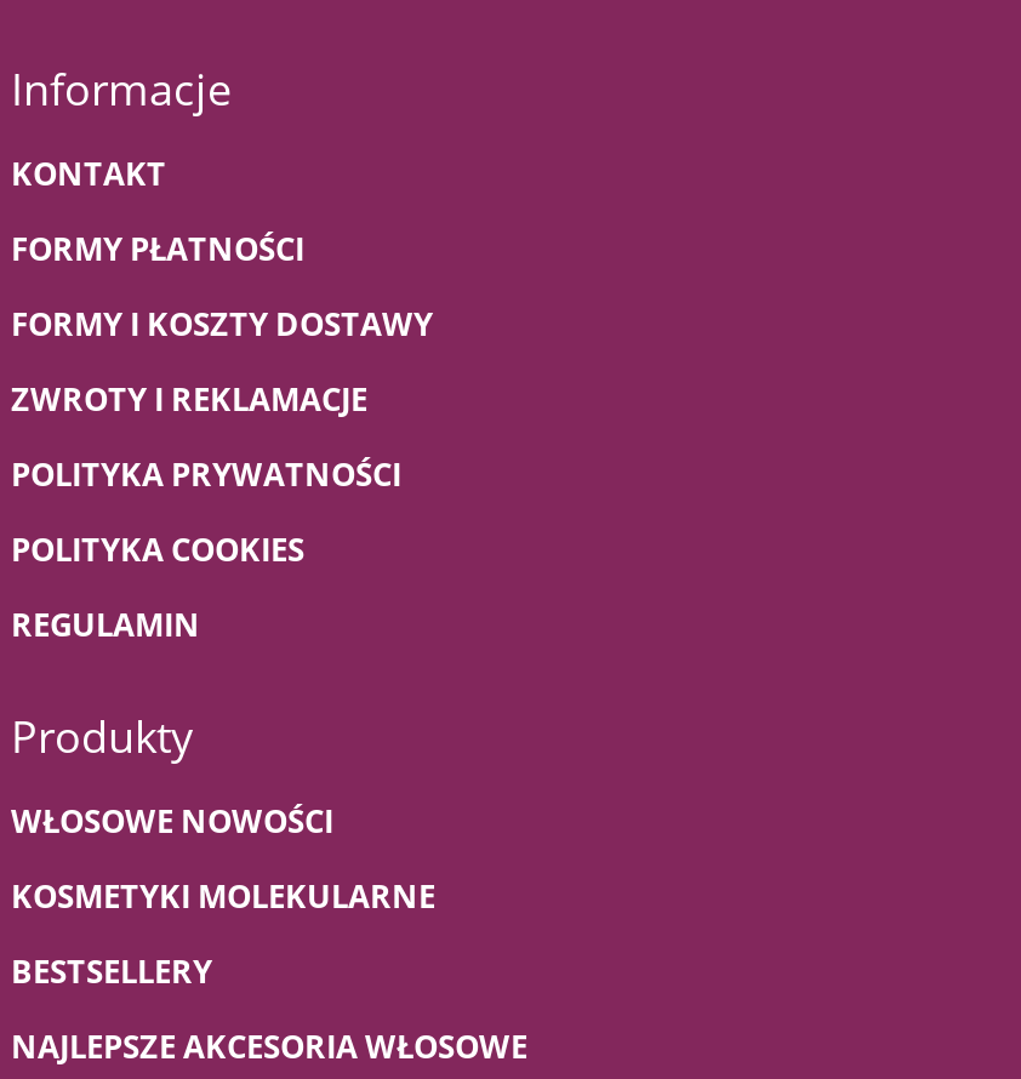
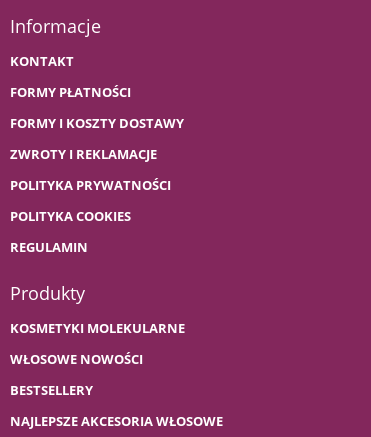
moved [11,799,333,843] -> [10,350,143,368]: WŁOSOWE NOWOŚCI
moved [11,874,435,918] -> [10,319,185,337]: KOSMETYKI MOLEKULARNE

